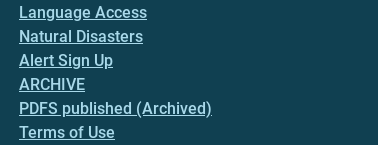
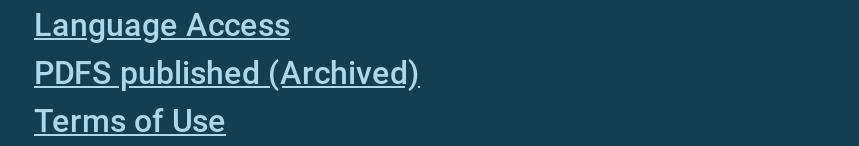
[19,27,143,94] Natural Disasters | Alert Sign Up | ARCHIVE -> none

